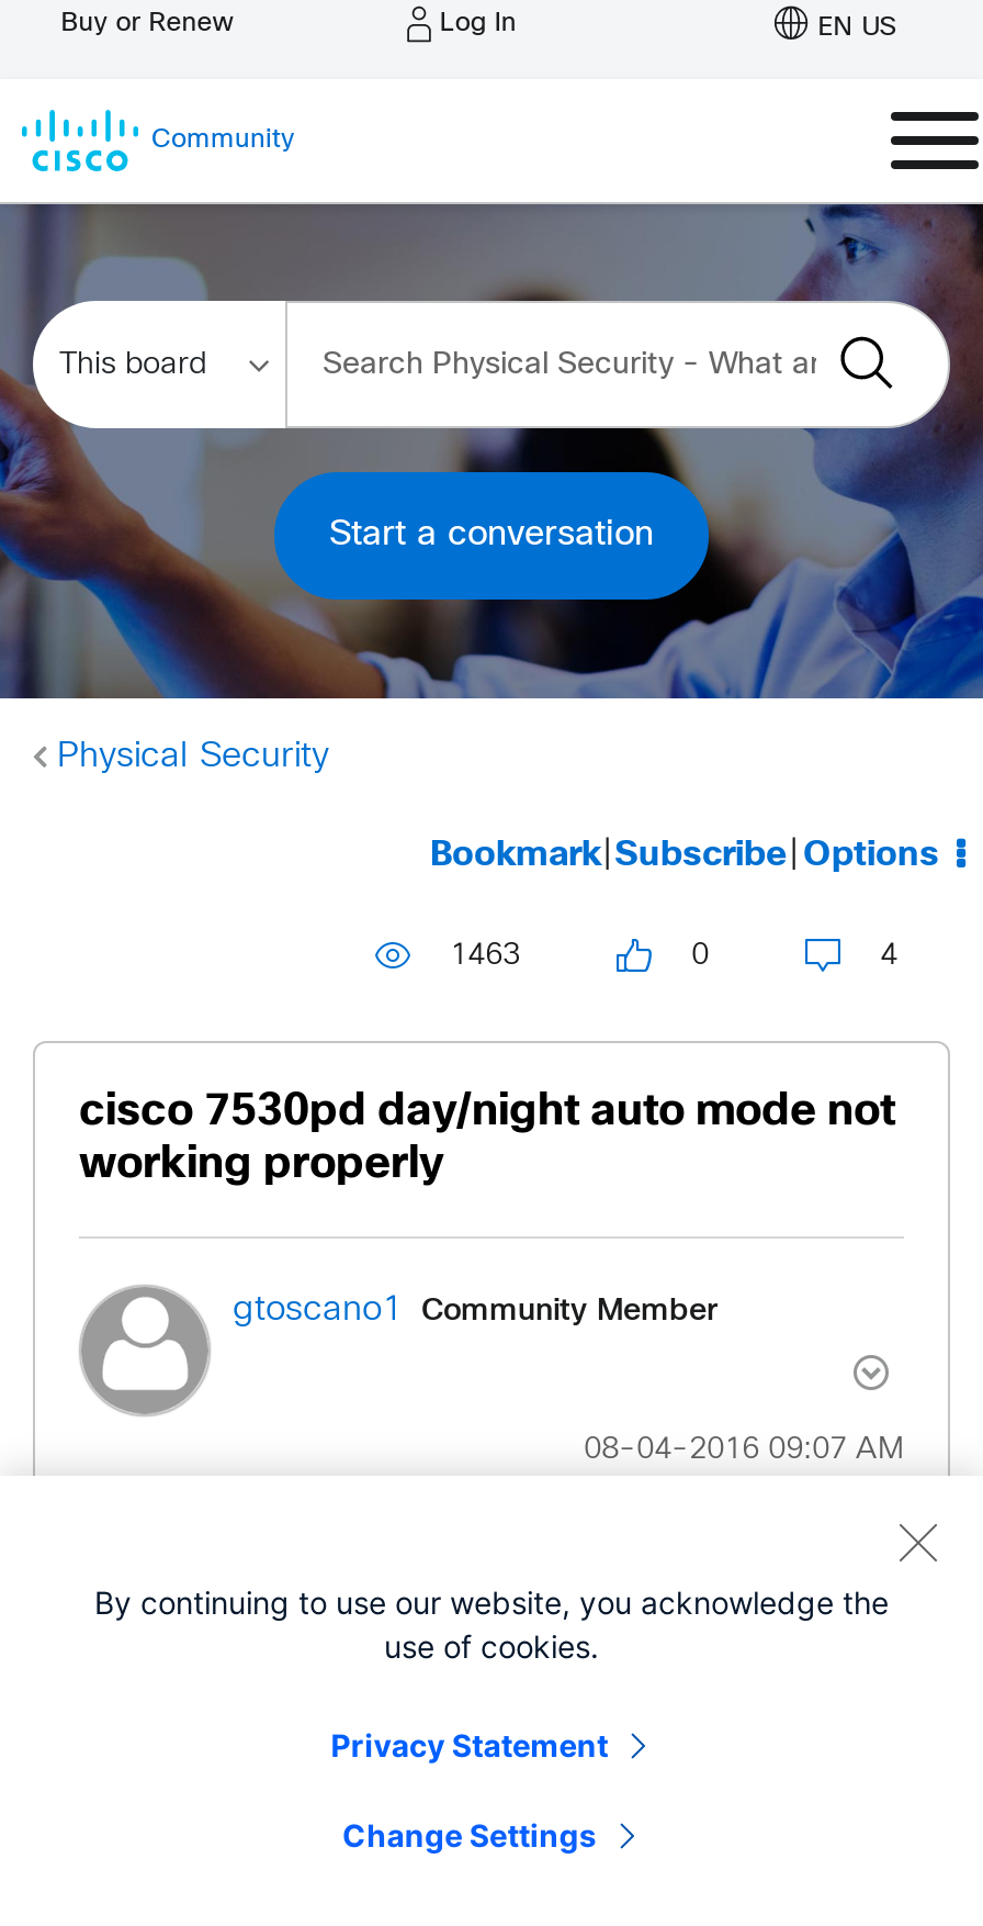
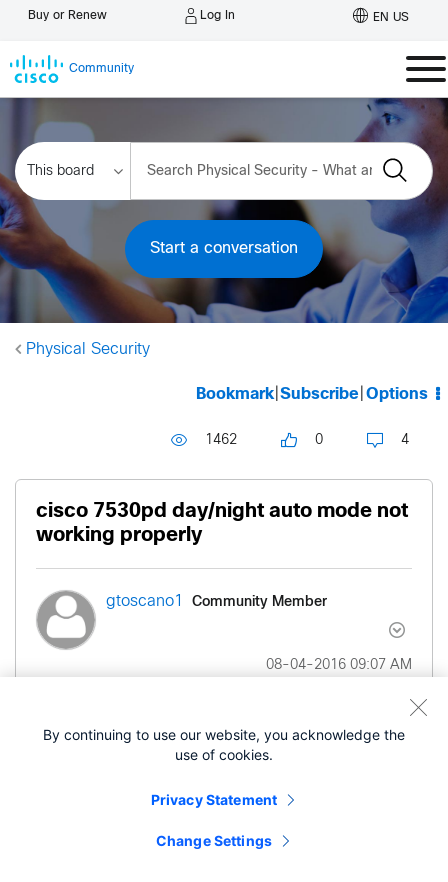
[450,942,520,971] 1463 -> [205,434,237,447] 1462

